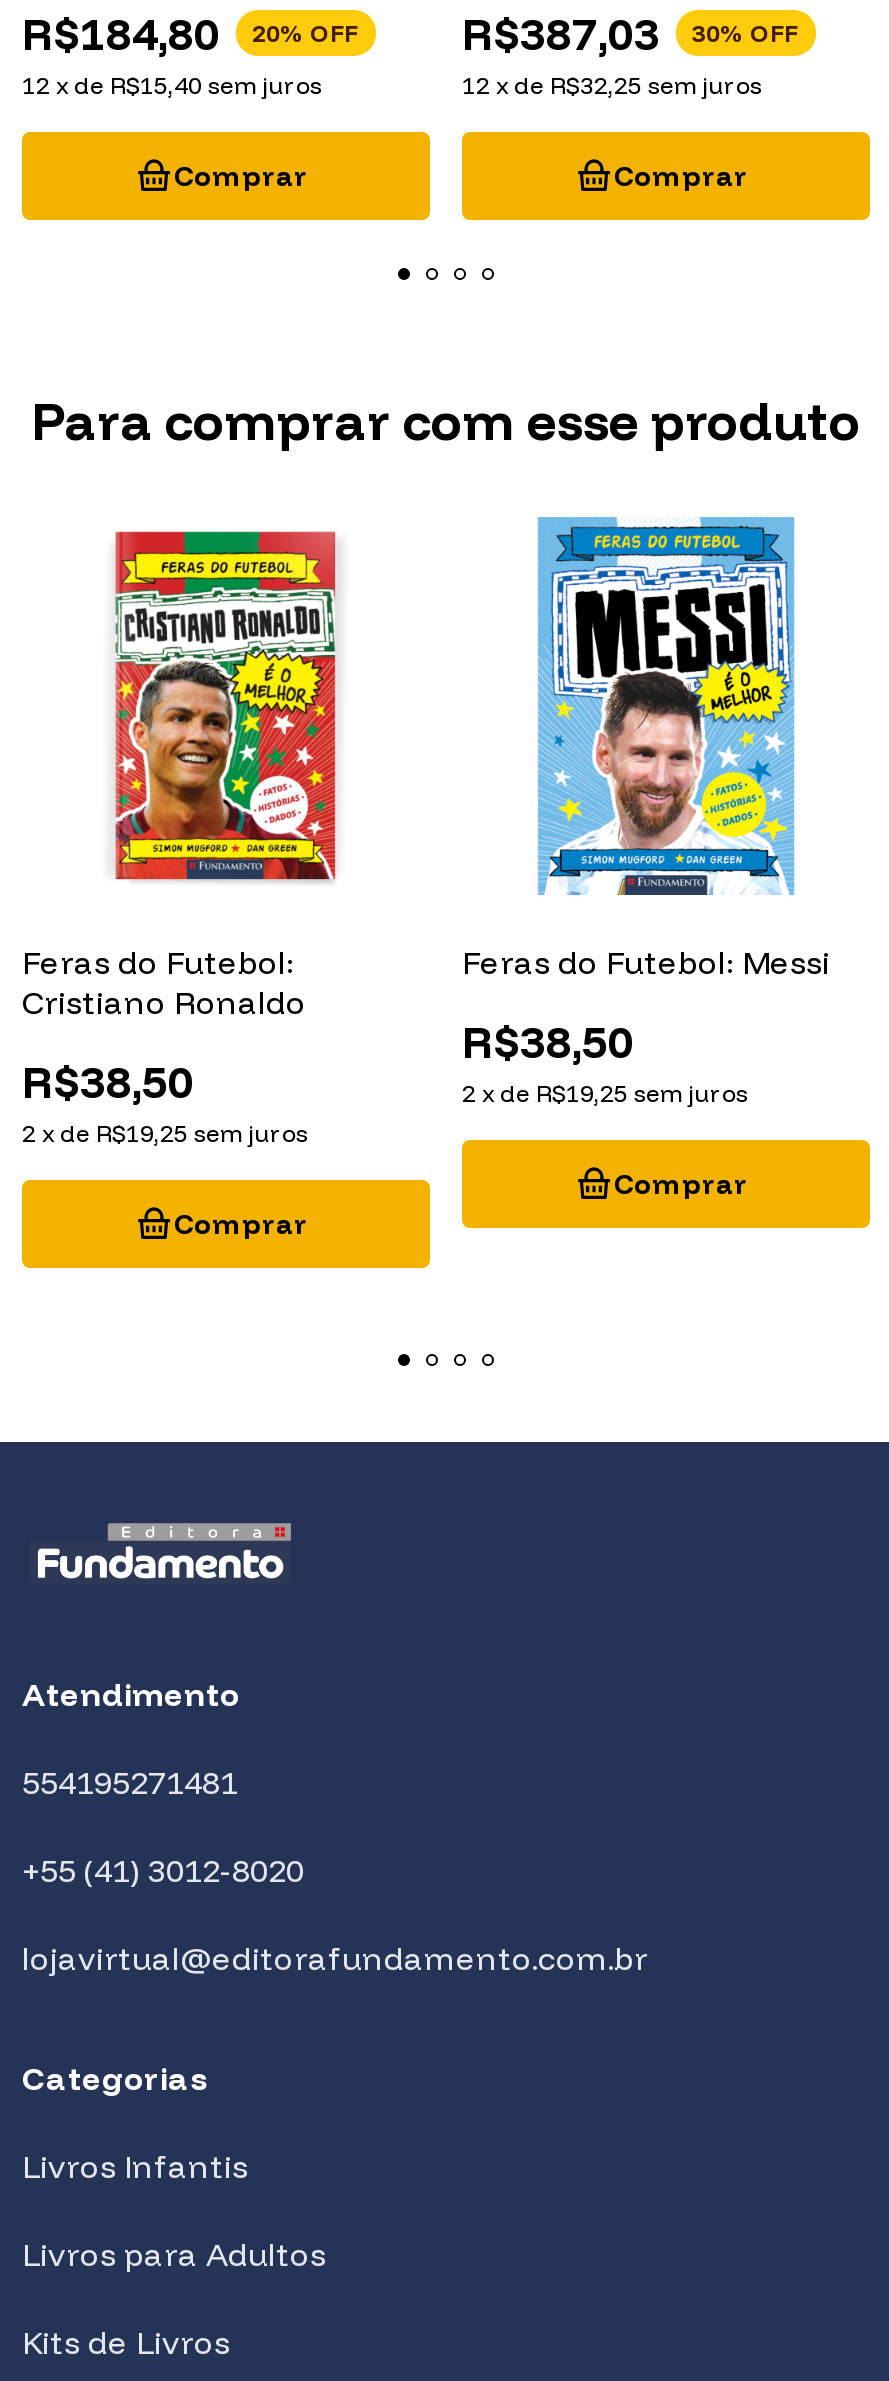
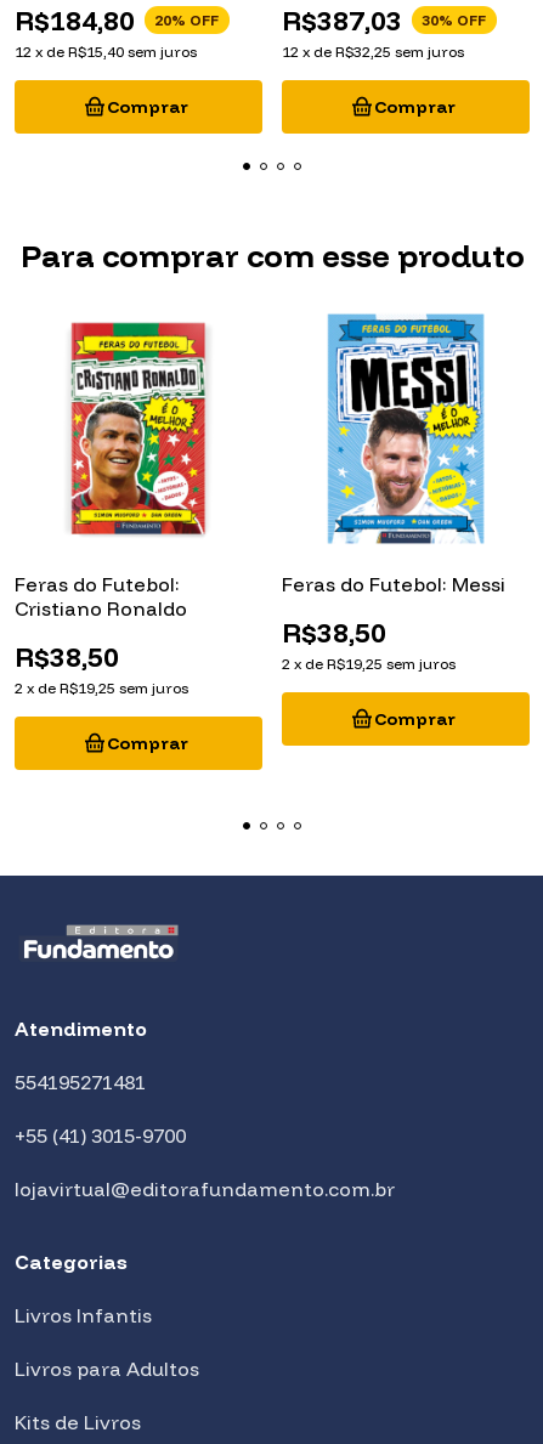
[22,1850,304,1890] +55 (41) 3012-8020 -> [15,1123,186,1147] +55 (41) 3015-9700

